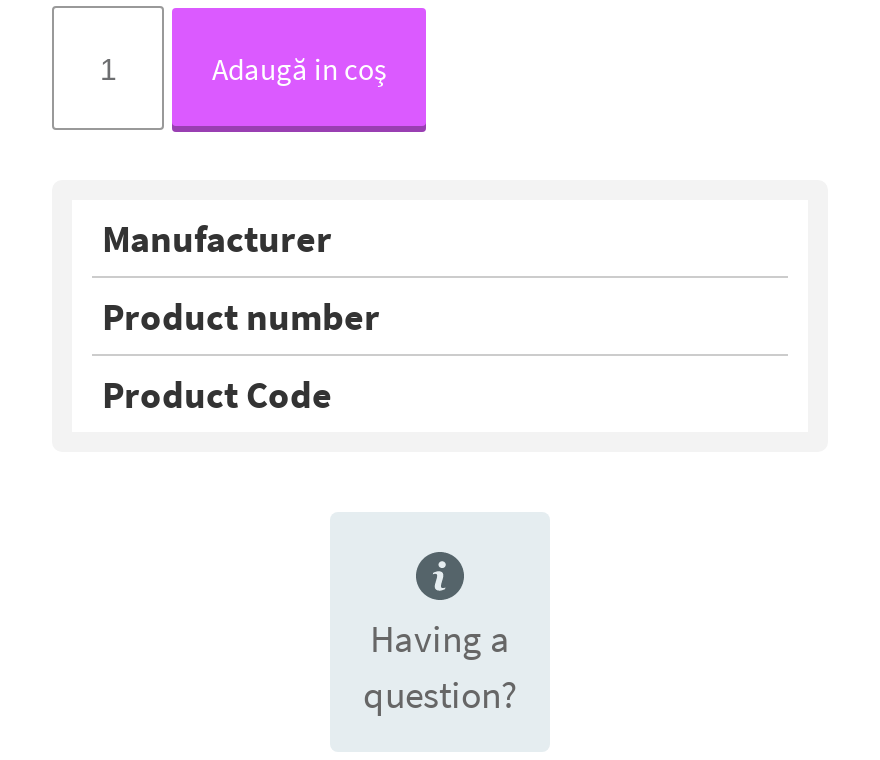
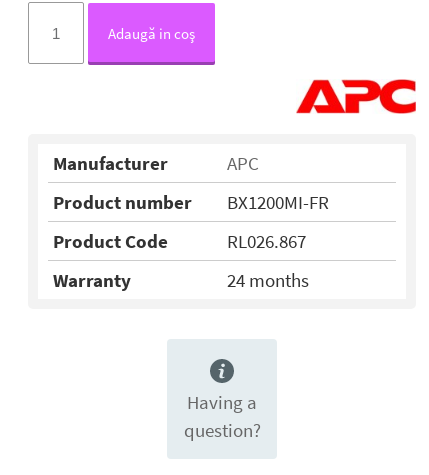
none -> [296,78,417,115] [image]
none -> [227,151,259,175] APC
none -> [227,190,329,214] BX1200MI-FR
none -> [53,229,309,292] RL026.867 | Warranty | 24 months

